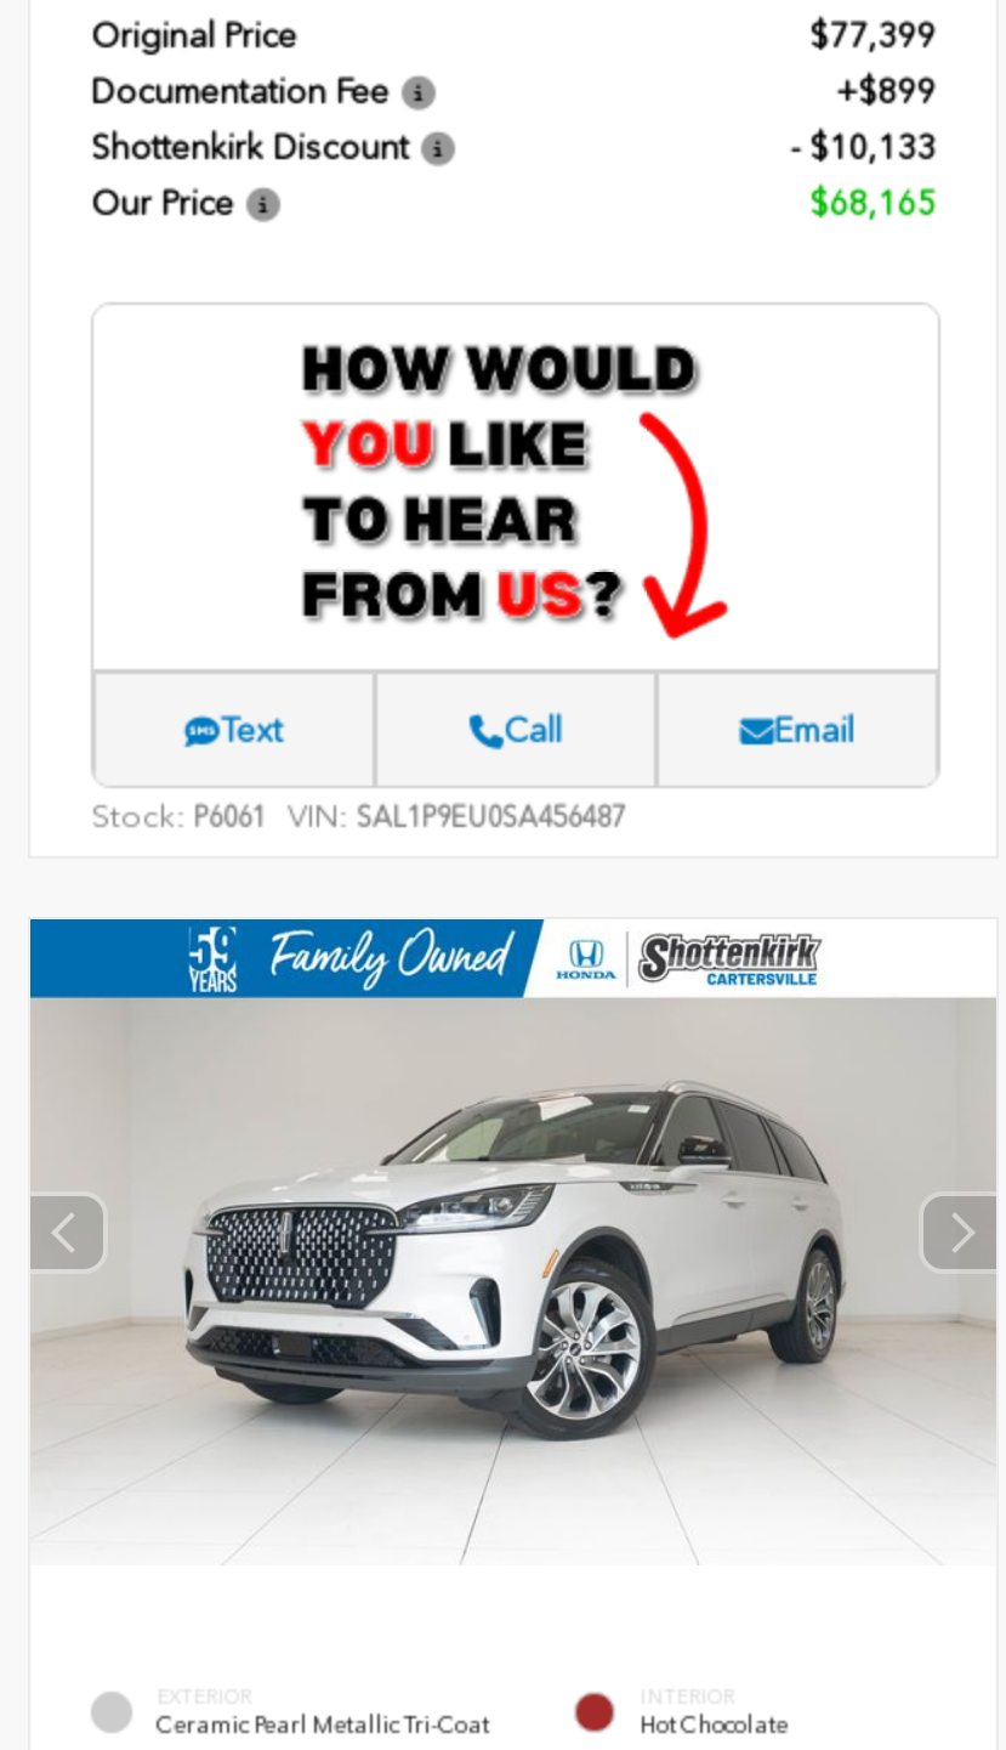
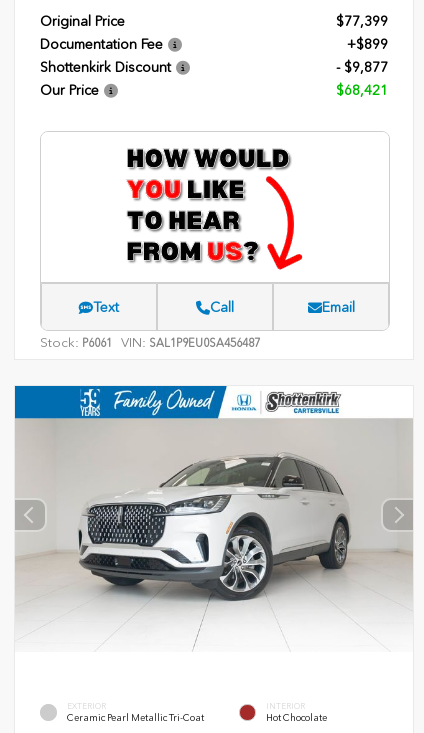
[790,125,936,166] - $10,133 -> [336,58,388,75] - $9,877
[809,181,936,222] $68,165 -> [336,81,388,98] $68,421

